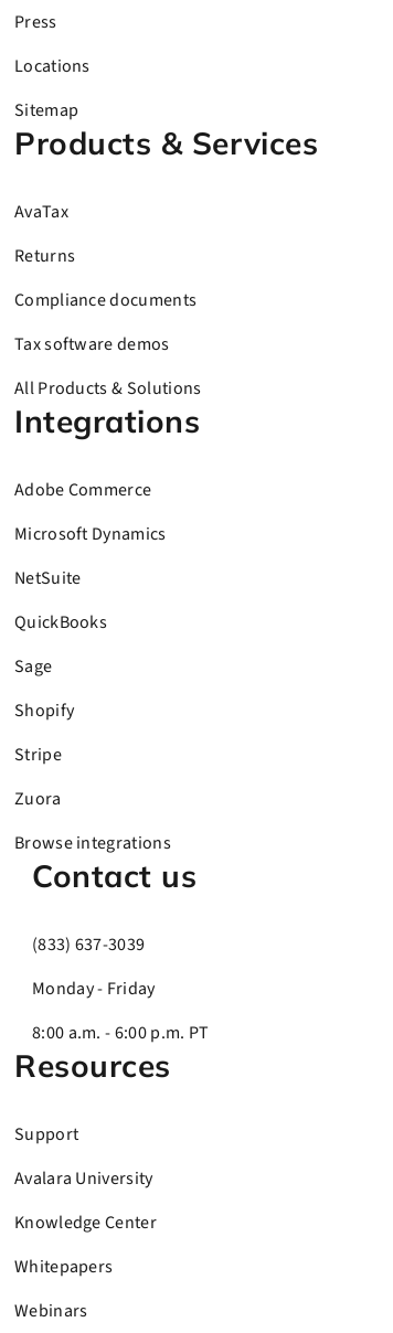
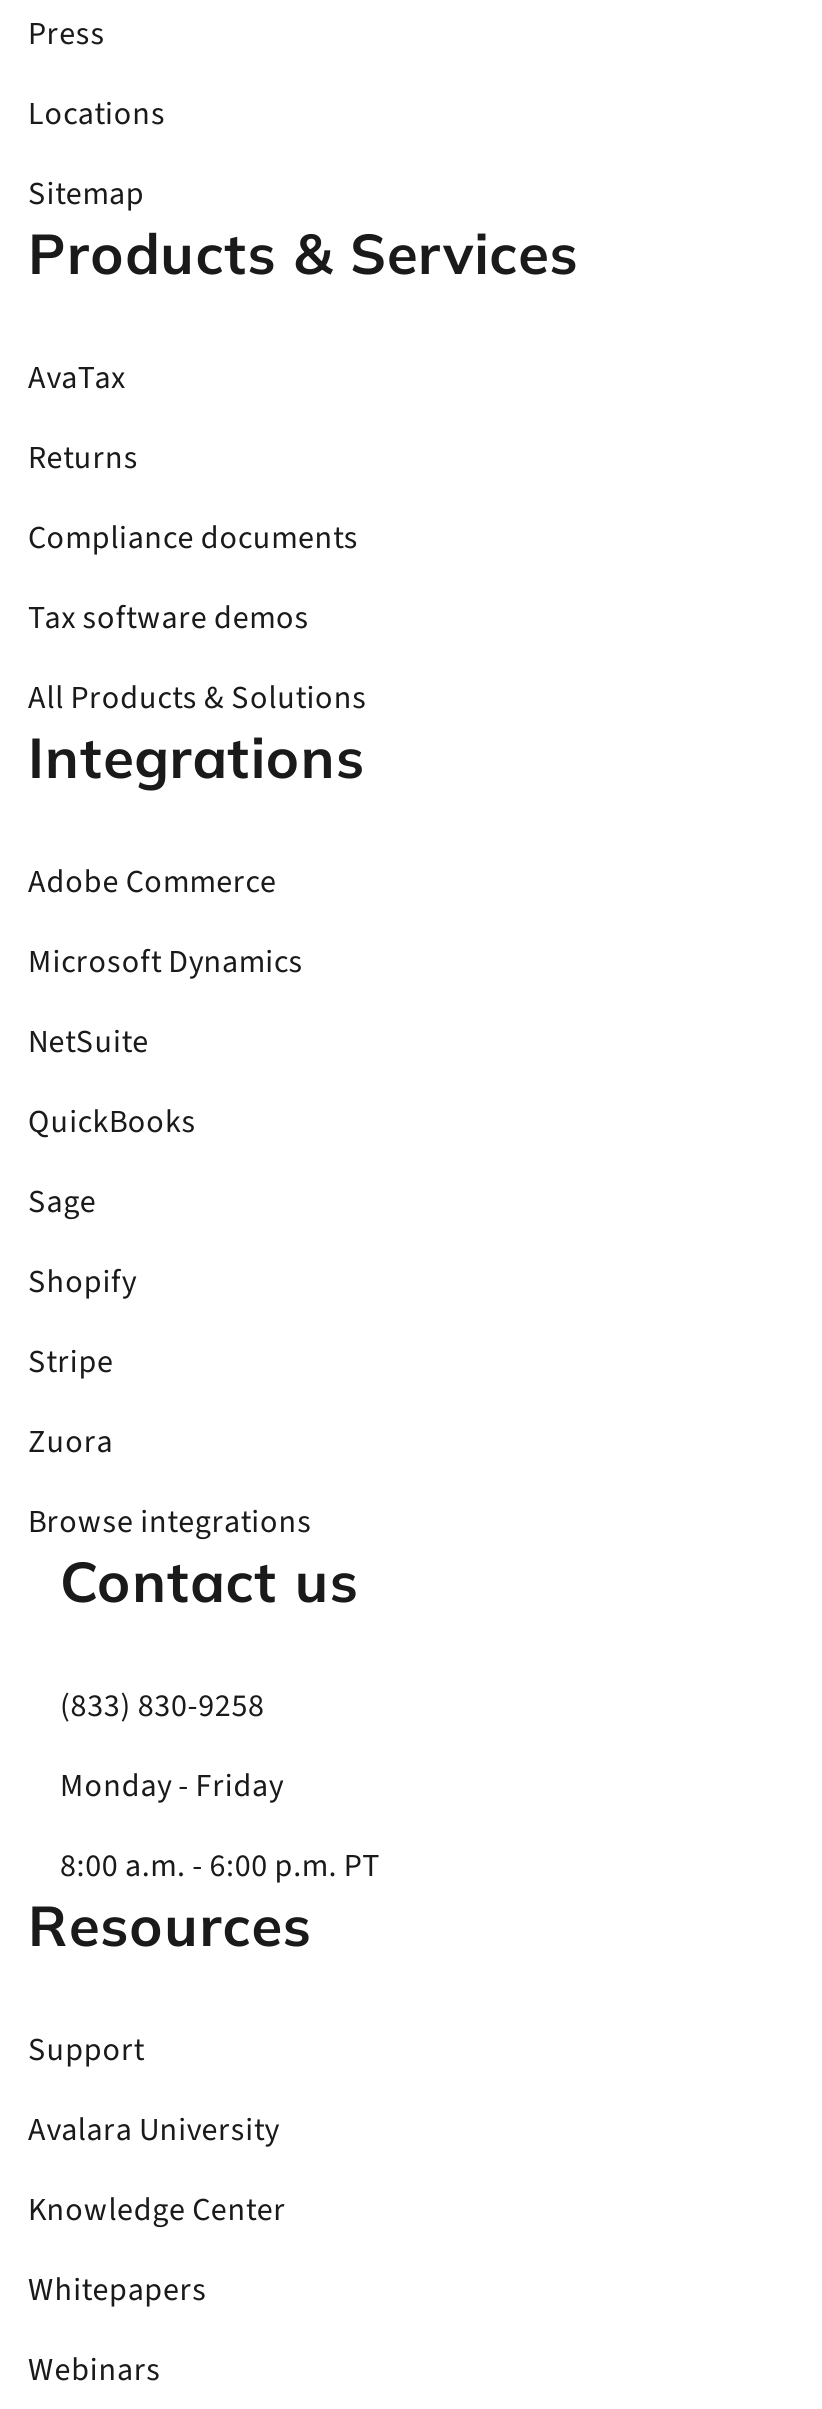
[32,932,145,957] (833) 637-3039 -> [60,1684,265,1728] (833) 830-9258

